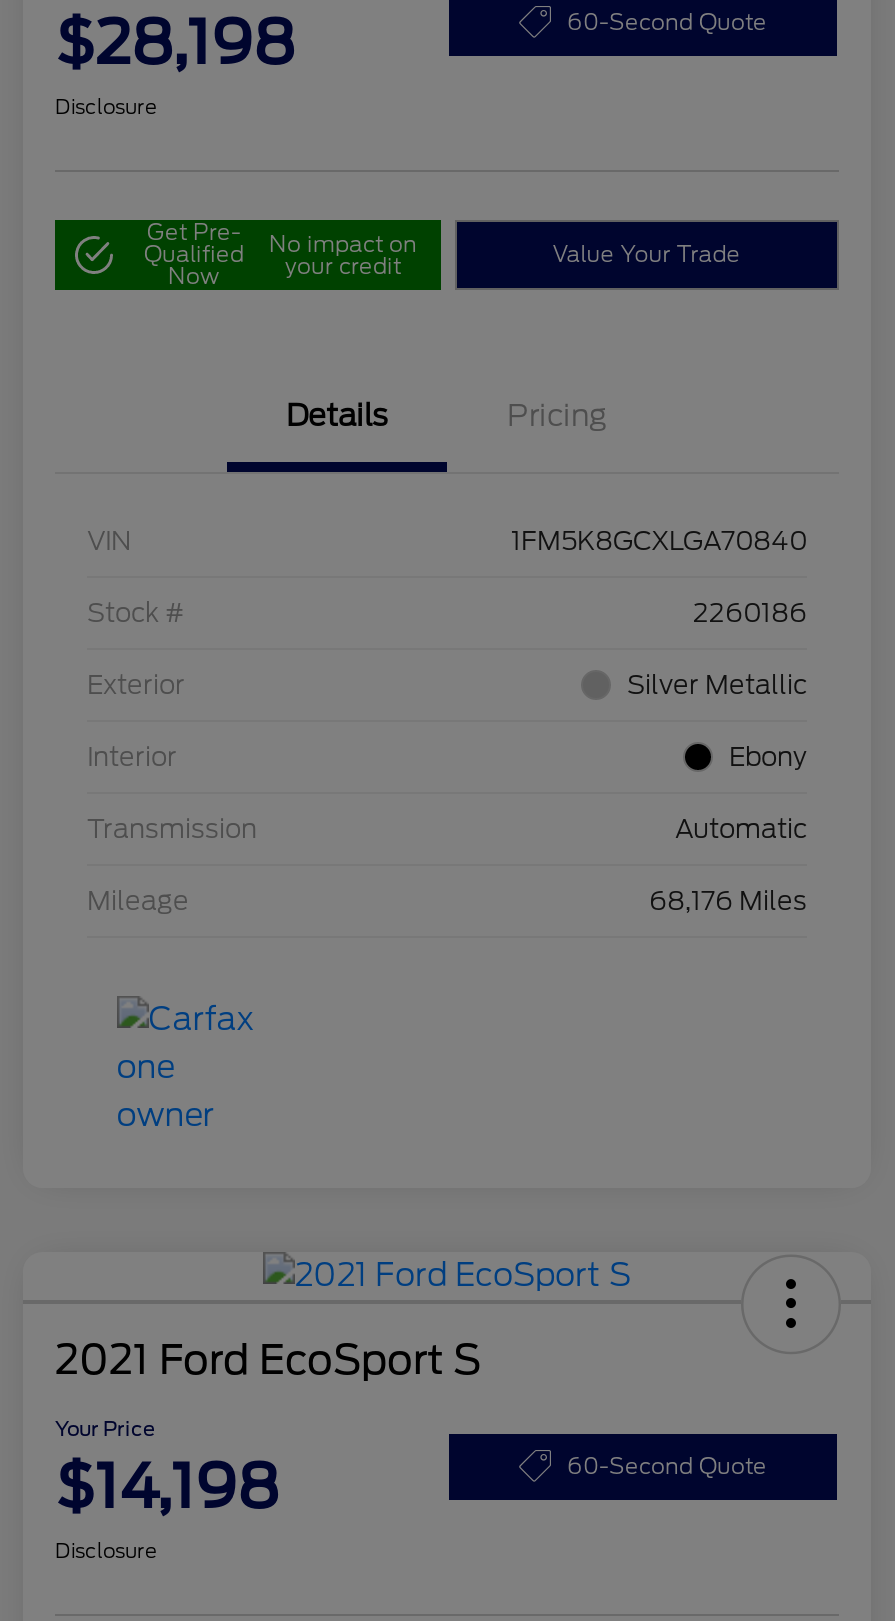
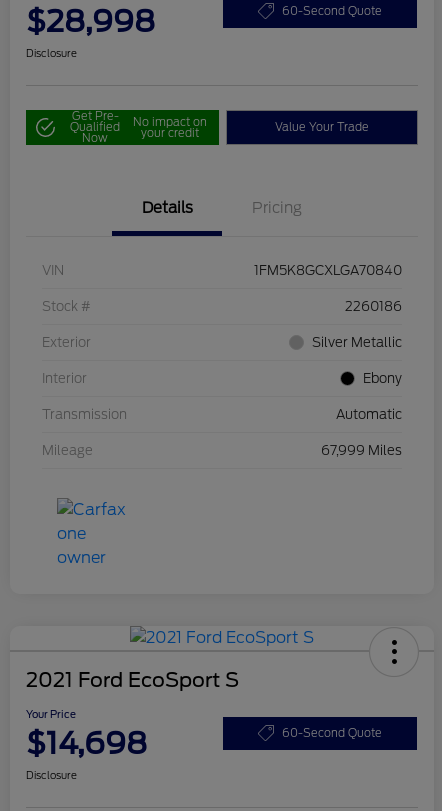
[55,6,295,78] $28,198 -> [26,3,155,39] $28,998
[649,886,807,916] 68,176 Miles -> [321,443,402,458] 67,999 Miles
[55,1450,279,1522] $14,198 -> [26,725,147,761] $14,698

